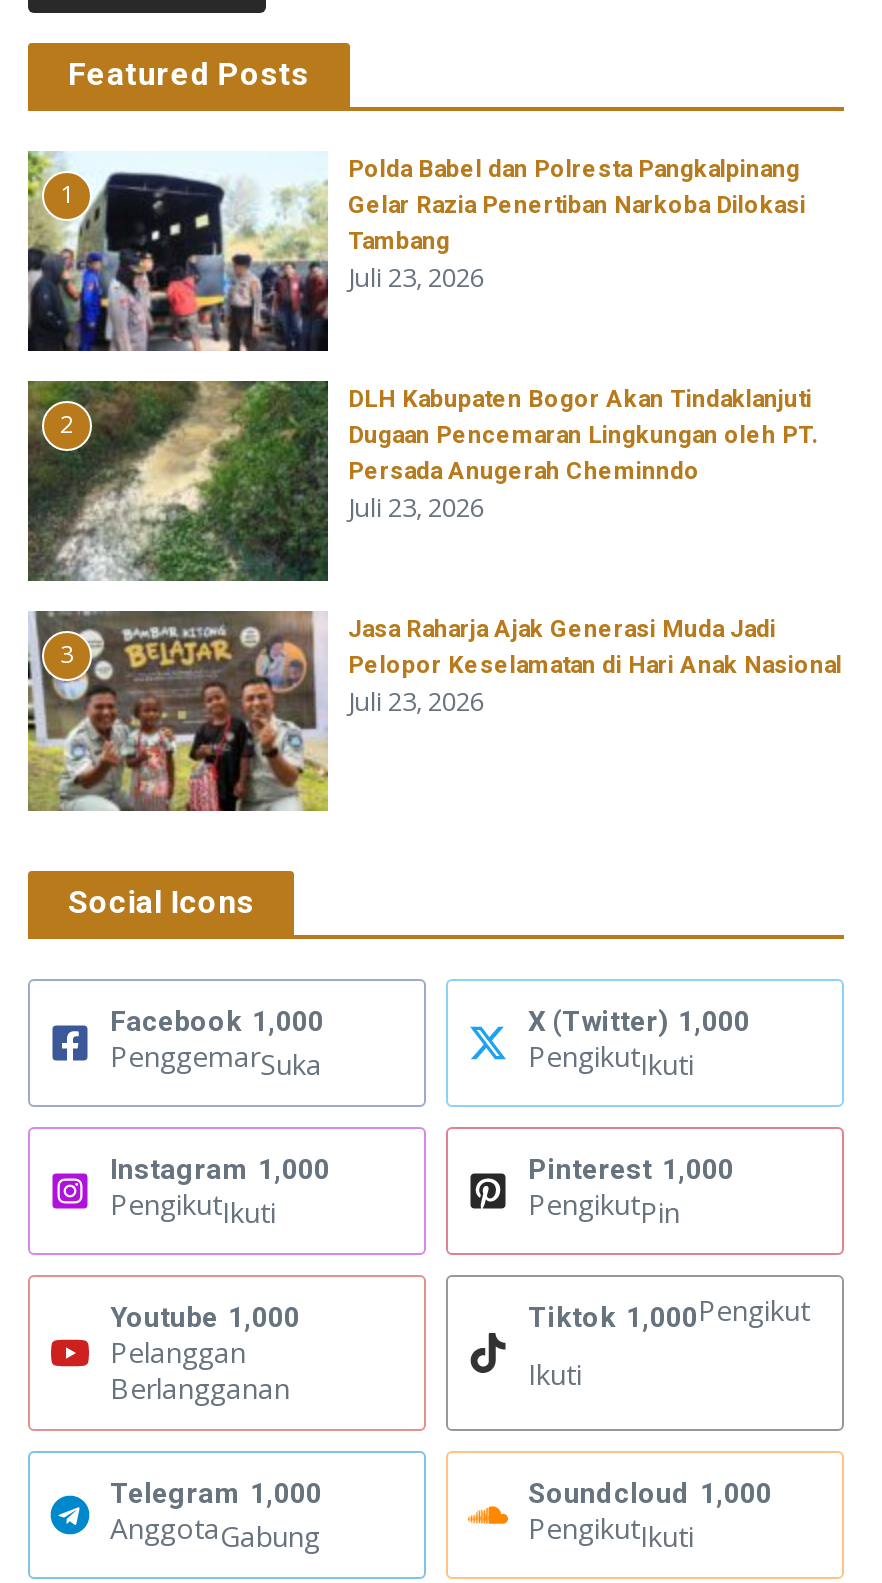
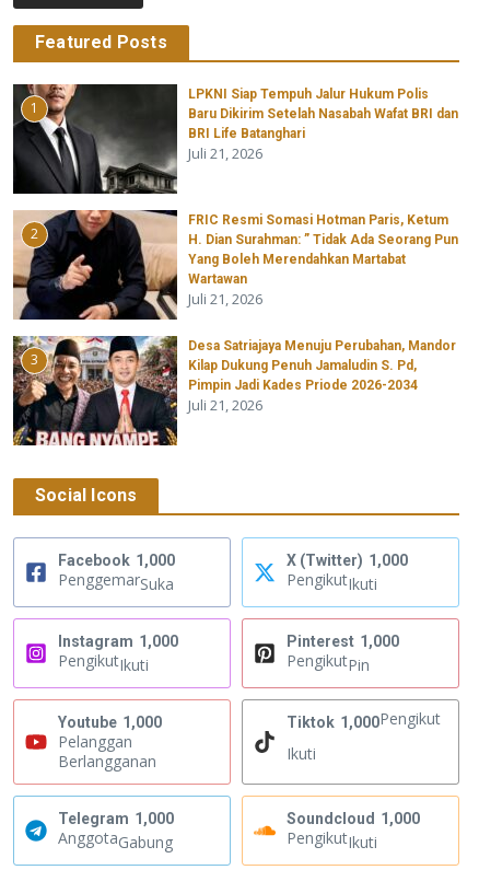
[26,151,806,353] [image] | Polda Babel dan Polresta Pangkalpinang | Gelar Razia Penertiban Narkoba Dilokasi | Tambang | Juli 23, 2026 -> [12,83,458,195] [image] | LPKNI Siap Tempuh Jalur Hukum Polis | Baru Dikirim Setelah Nasabah Wafat BRI dan | BRI Life Batanghari | Juli 21, 2026
[26,379,820,583] [image] | DLH Kabupaten Bogor Akan Tindaklanjuti | Dugaan Pencemaran Lingkungan oleh PT. | Persada Anugerah Cheminndo | Juli 23, 2026 -> [12,209,458,321] [image] | FRIC Resmi Somasi Hotman Paris, Ketum | H. Dian Surahman: ” Tidak Ada Seorang Pun | Yang Boleh Merendahkan Martabat | Wartawan | Juli 21, 2026
[26,609,842,813] [image] | Jasa Raharja Ajak Generasi Muda Jadi | Pelopor Keselamatan di Hari Anak Nasional | Juli 23, 2026 -> [12,335,456,446] [image] | Desa Satriajaya Menuju Perubahan, Mandor | Kilap Dukung Penuh Jamaludin S. Pd, | Pimpin Jadi Kades Priode 2026-2034 | Juli 21, 2026

